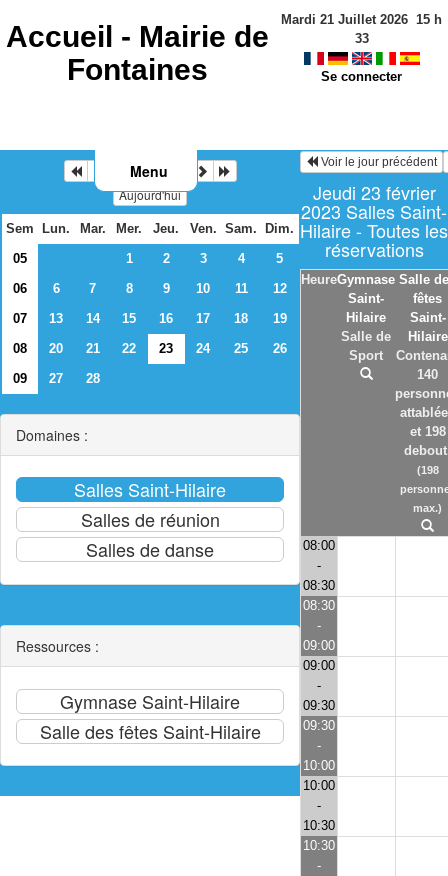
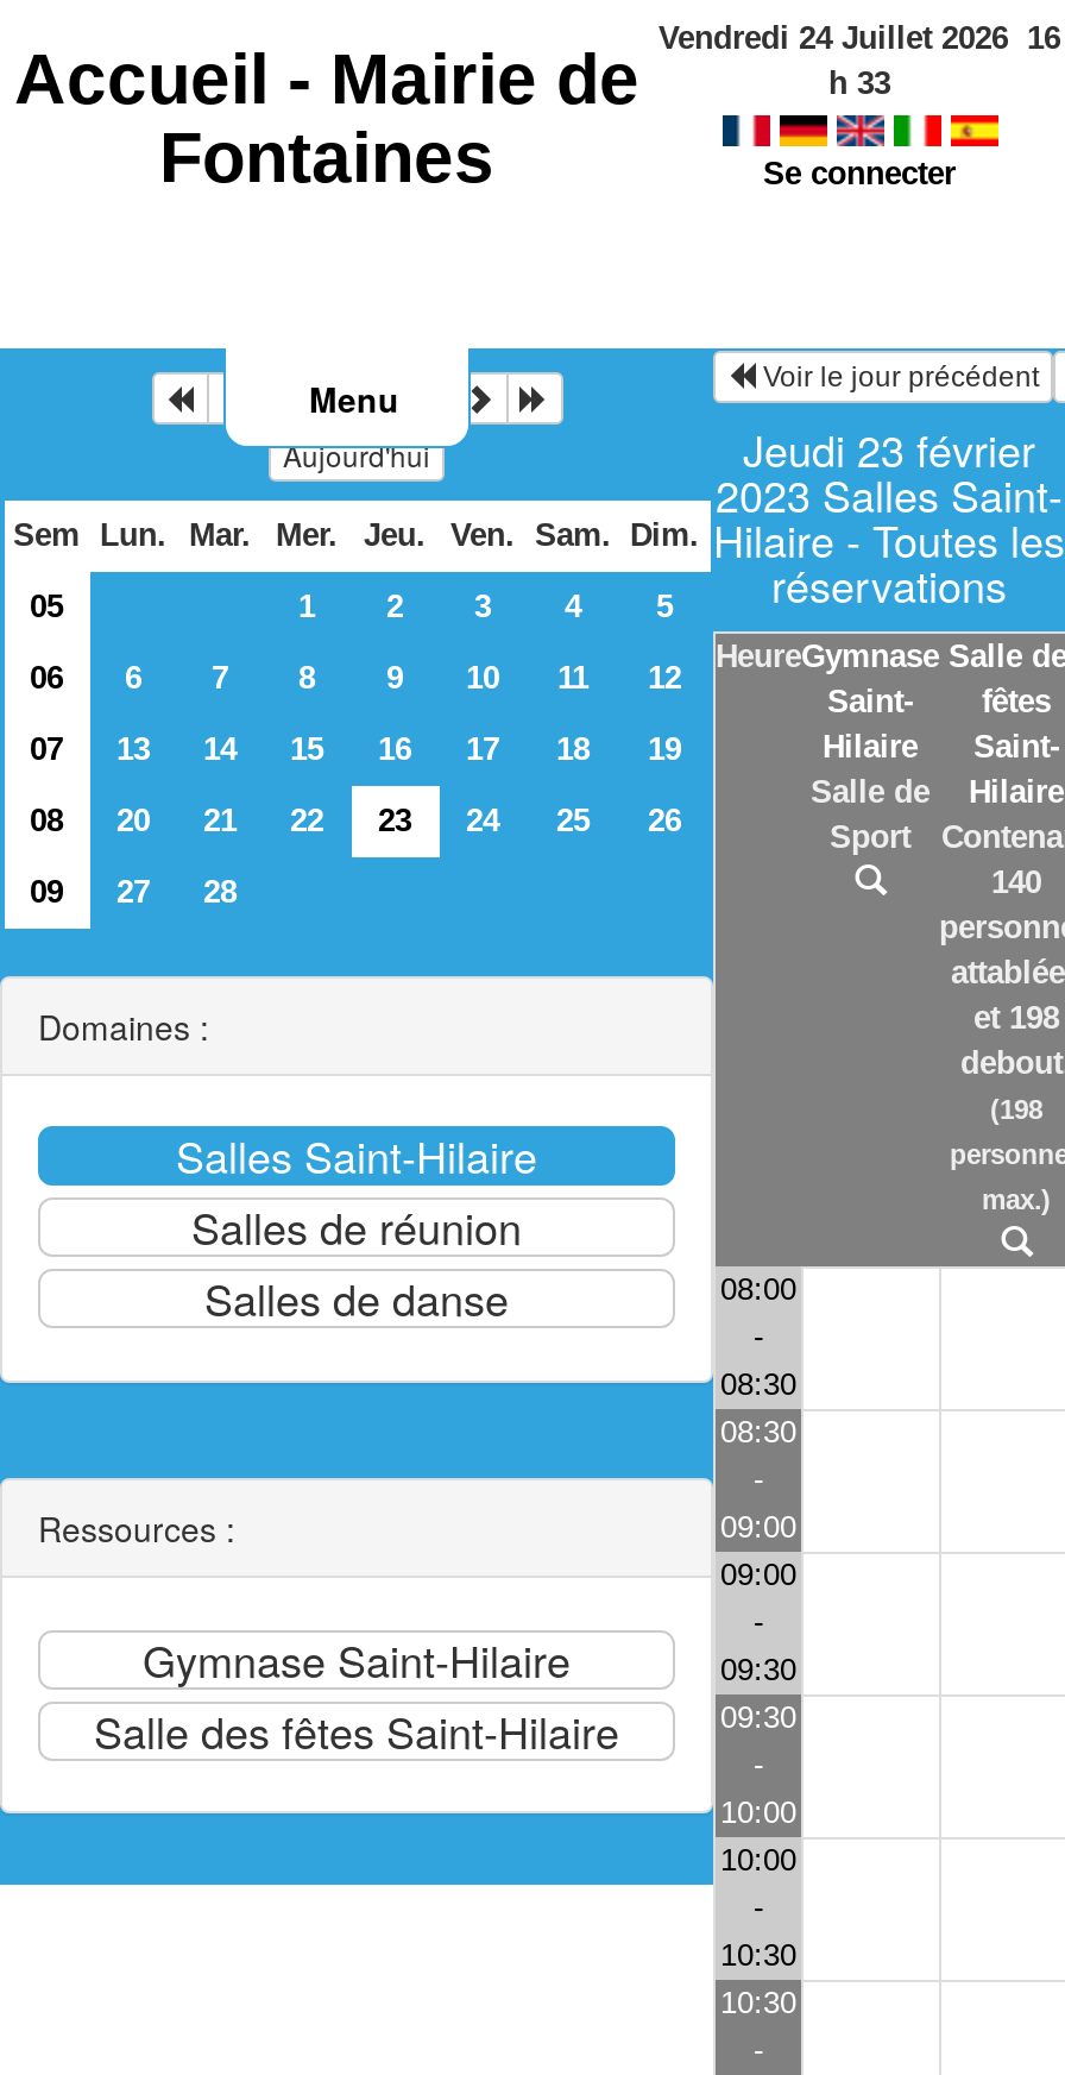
[281,12,442,46] Mardi 21 Juillet 2026 15 h | 33 -> [658,20,1060,101] Vendredi 24 Juillet 2026 16 | h 33

